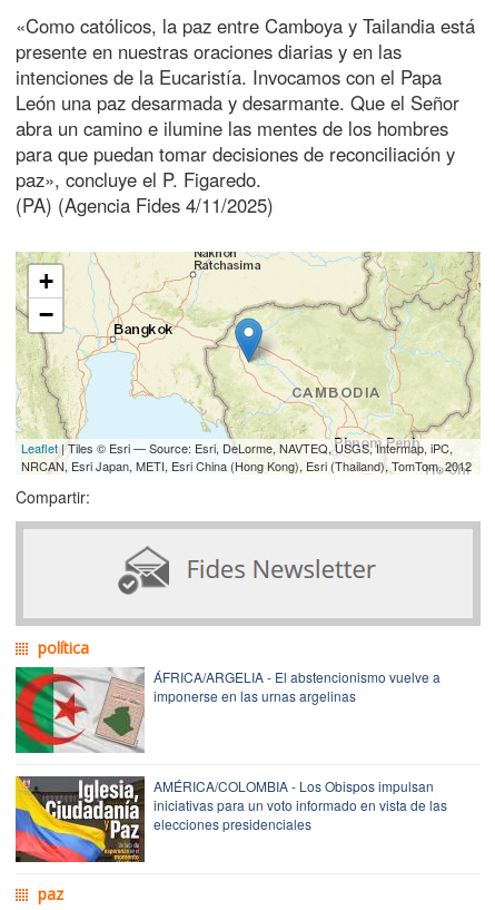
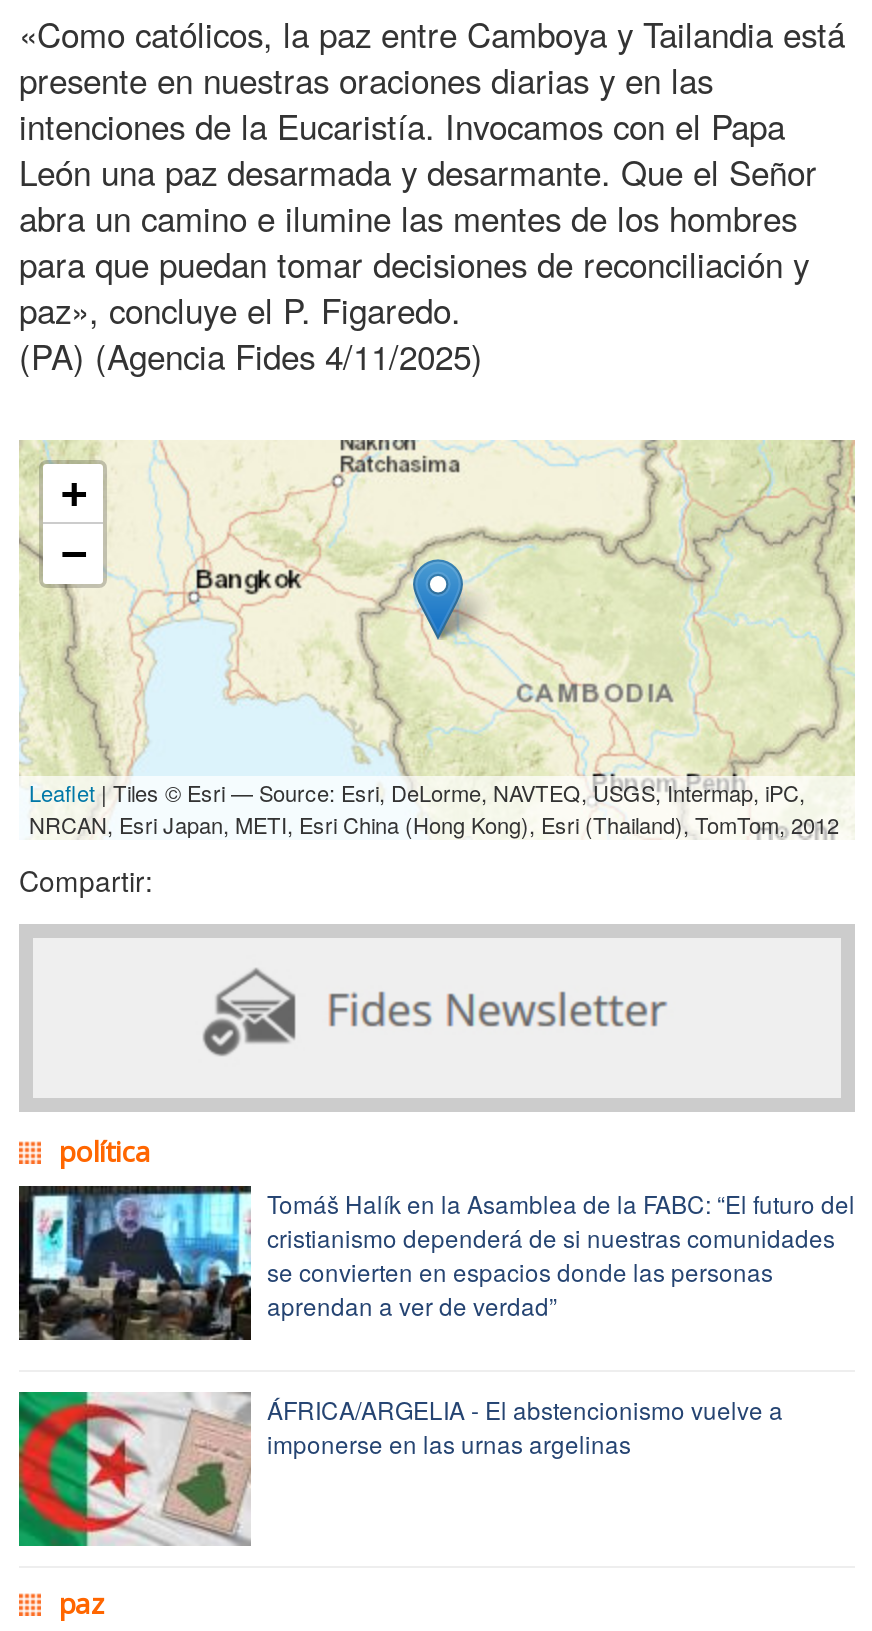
moved [13,665,440,754] -> [15,1388,783,1548]: [image] | ÁFRICA/ARGELIA - El abstencionismo vuelve a | imponerse en las urnas argelinas
none -> [17,1184,855,1342] [image] | Tomáš Halík en la Asamblea de la FABC: “El futuro del | cristianismo dependerá de si nuestras comunidades | se convierten en espacios donde las personas | aprendan a ver de verdad”
[14,775,447,863] [image] | AMÉRICA/COLOMBIA - Los Obispos impulsan | iniciativas para un voto informado en vista de las | elecciones presidenciales -> none

